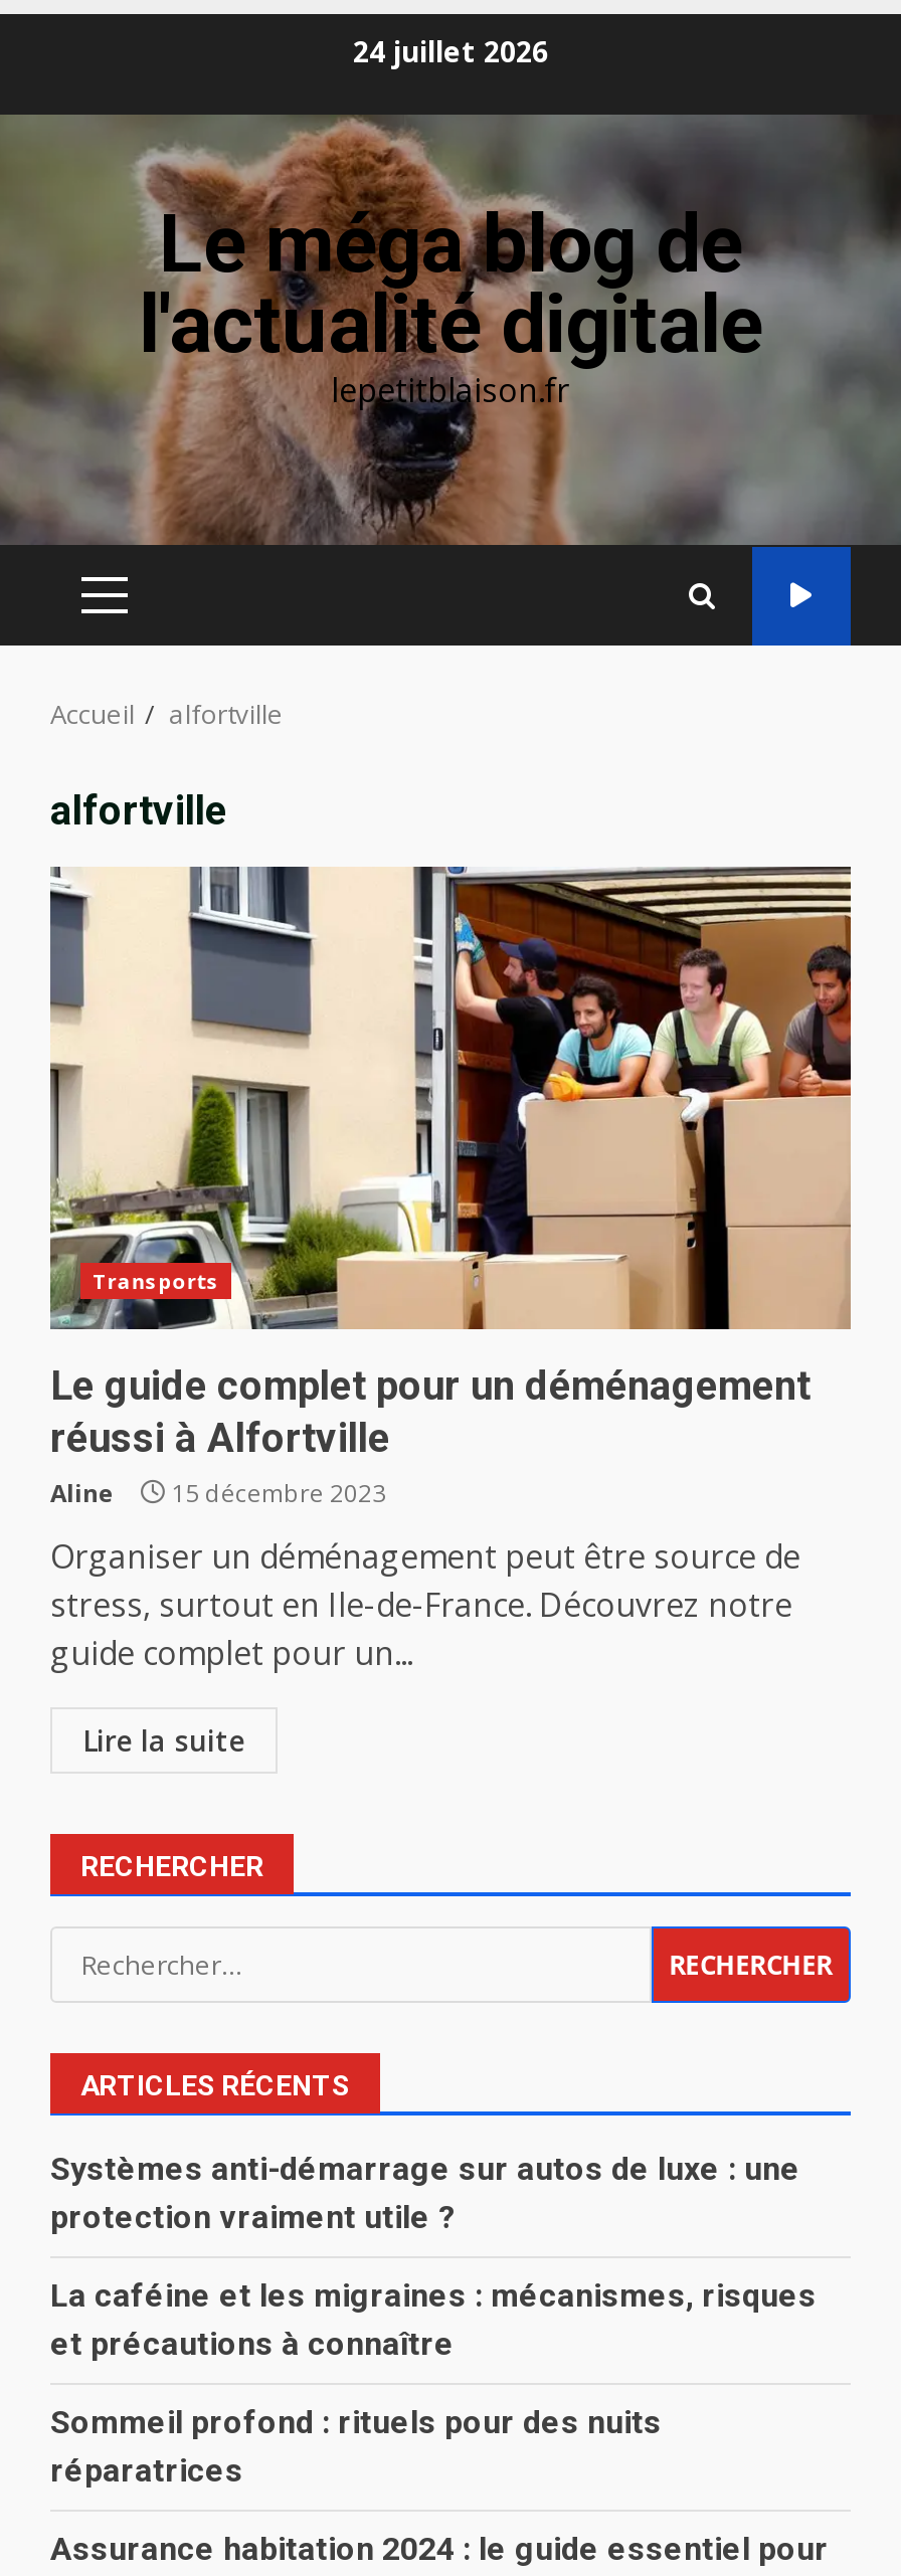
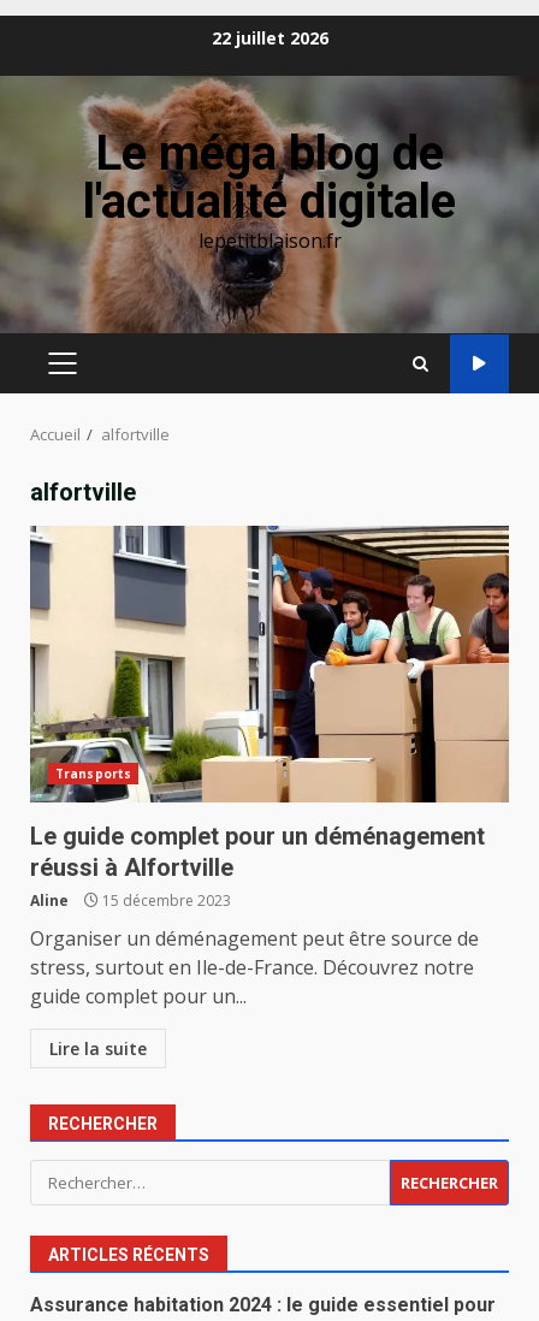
[353,31,548,69] 24 juillet 2026 -> [211,26,328,49] 22 juillet 2026
[50,2150,817,2490] Systèmes anti-démarrage sur autos de luxe : une | protection vraiment utile ? | La caféine et les migraines : mécanismes, risques | et précautions à connaître | Sommeil profond : rituels pour des nuits | réparatrices -> none

